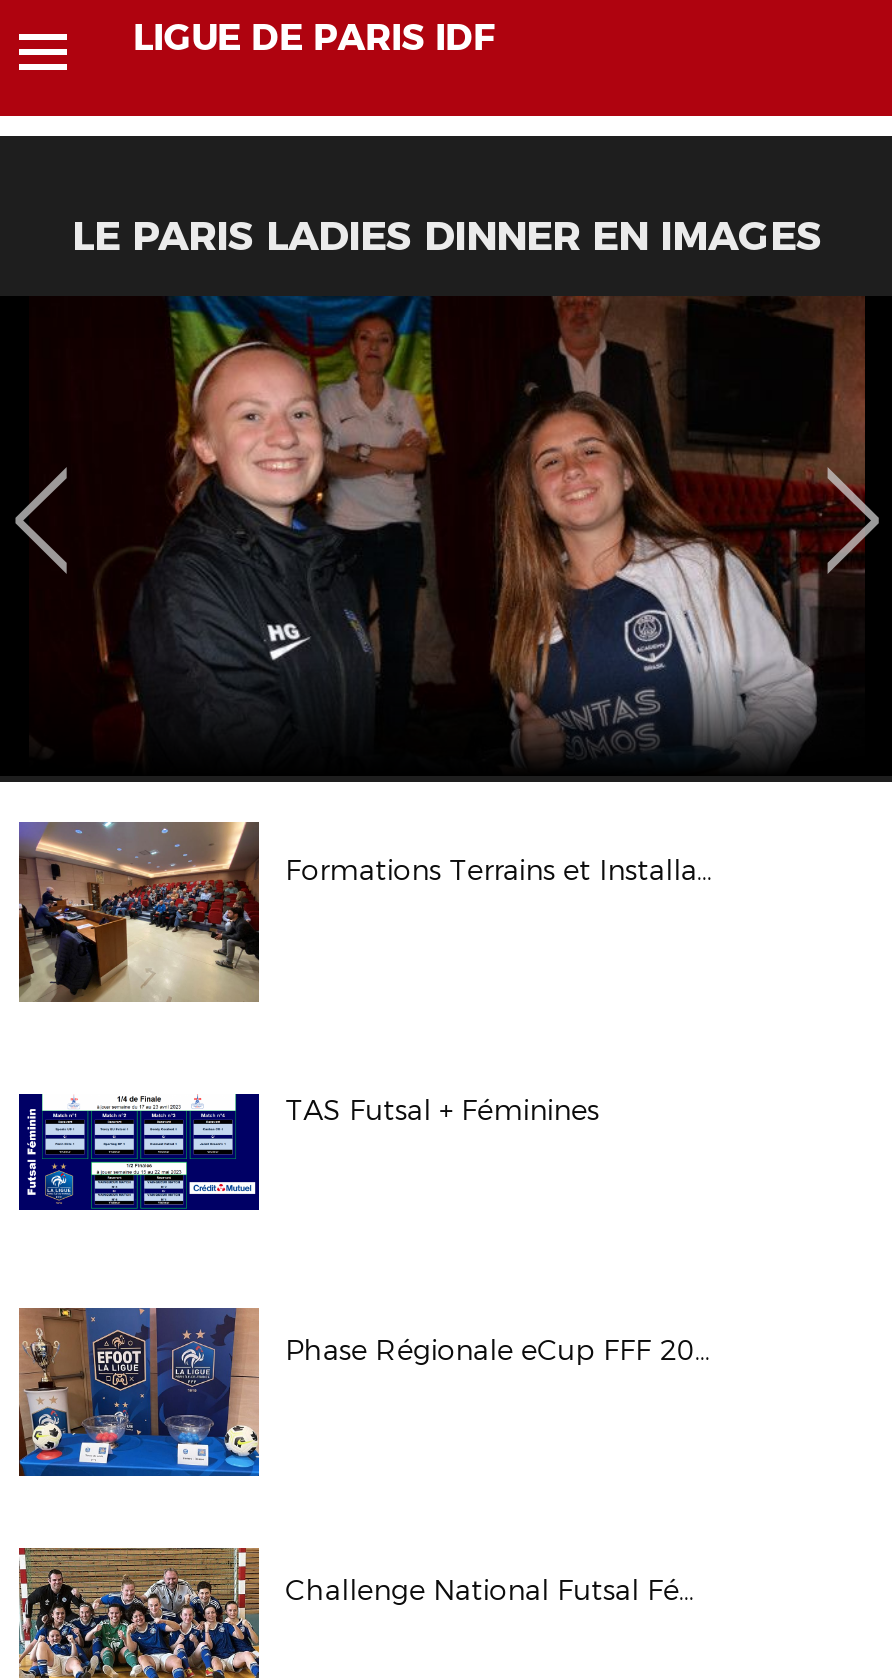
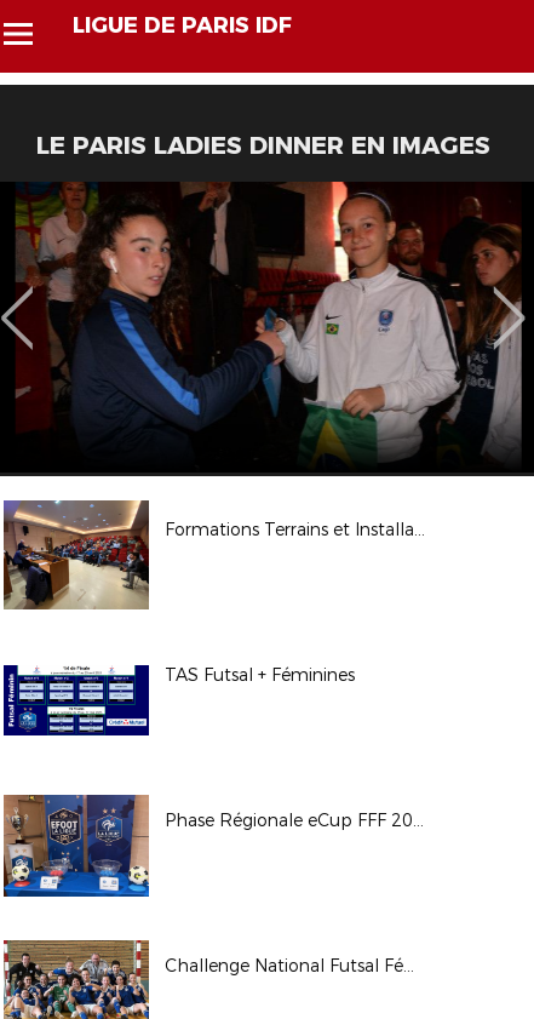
[41,296,875,758] [image] -> [15,182,523,460] [image]

